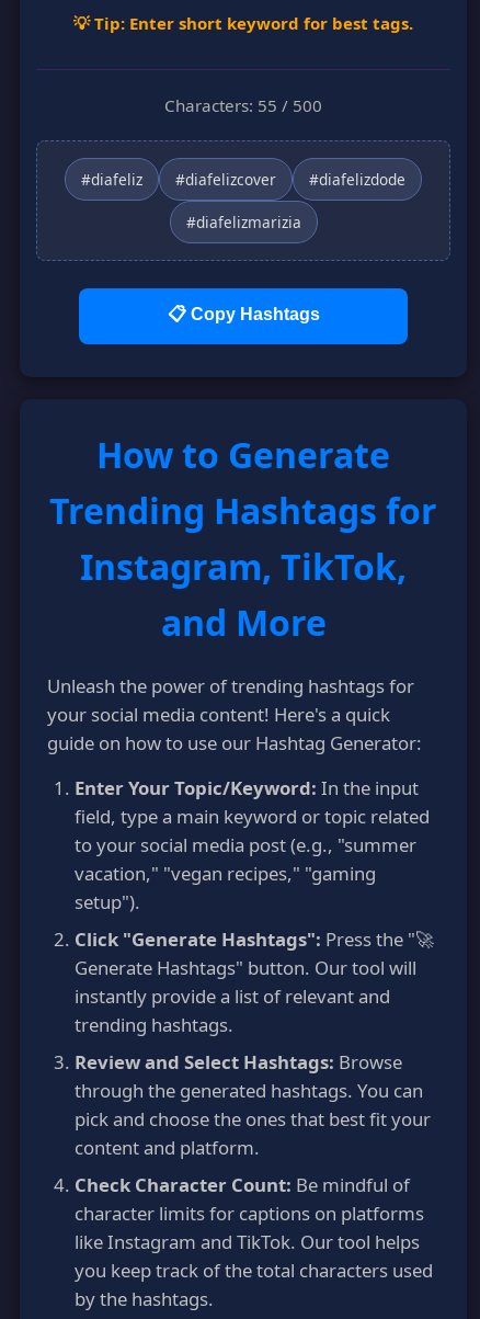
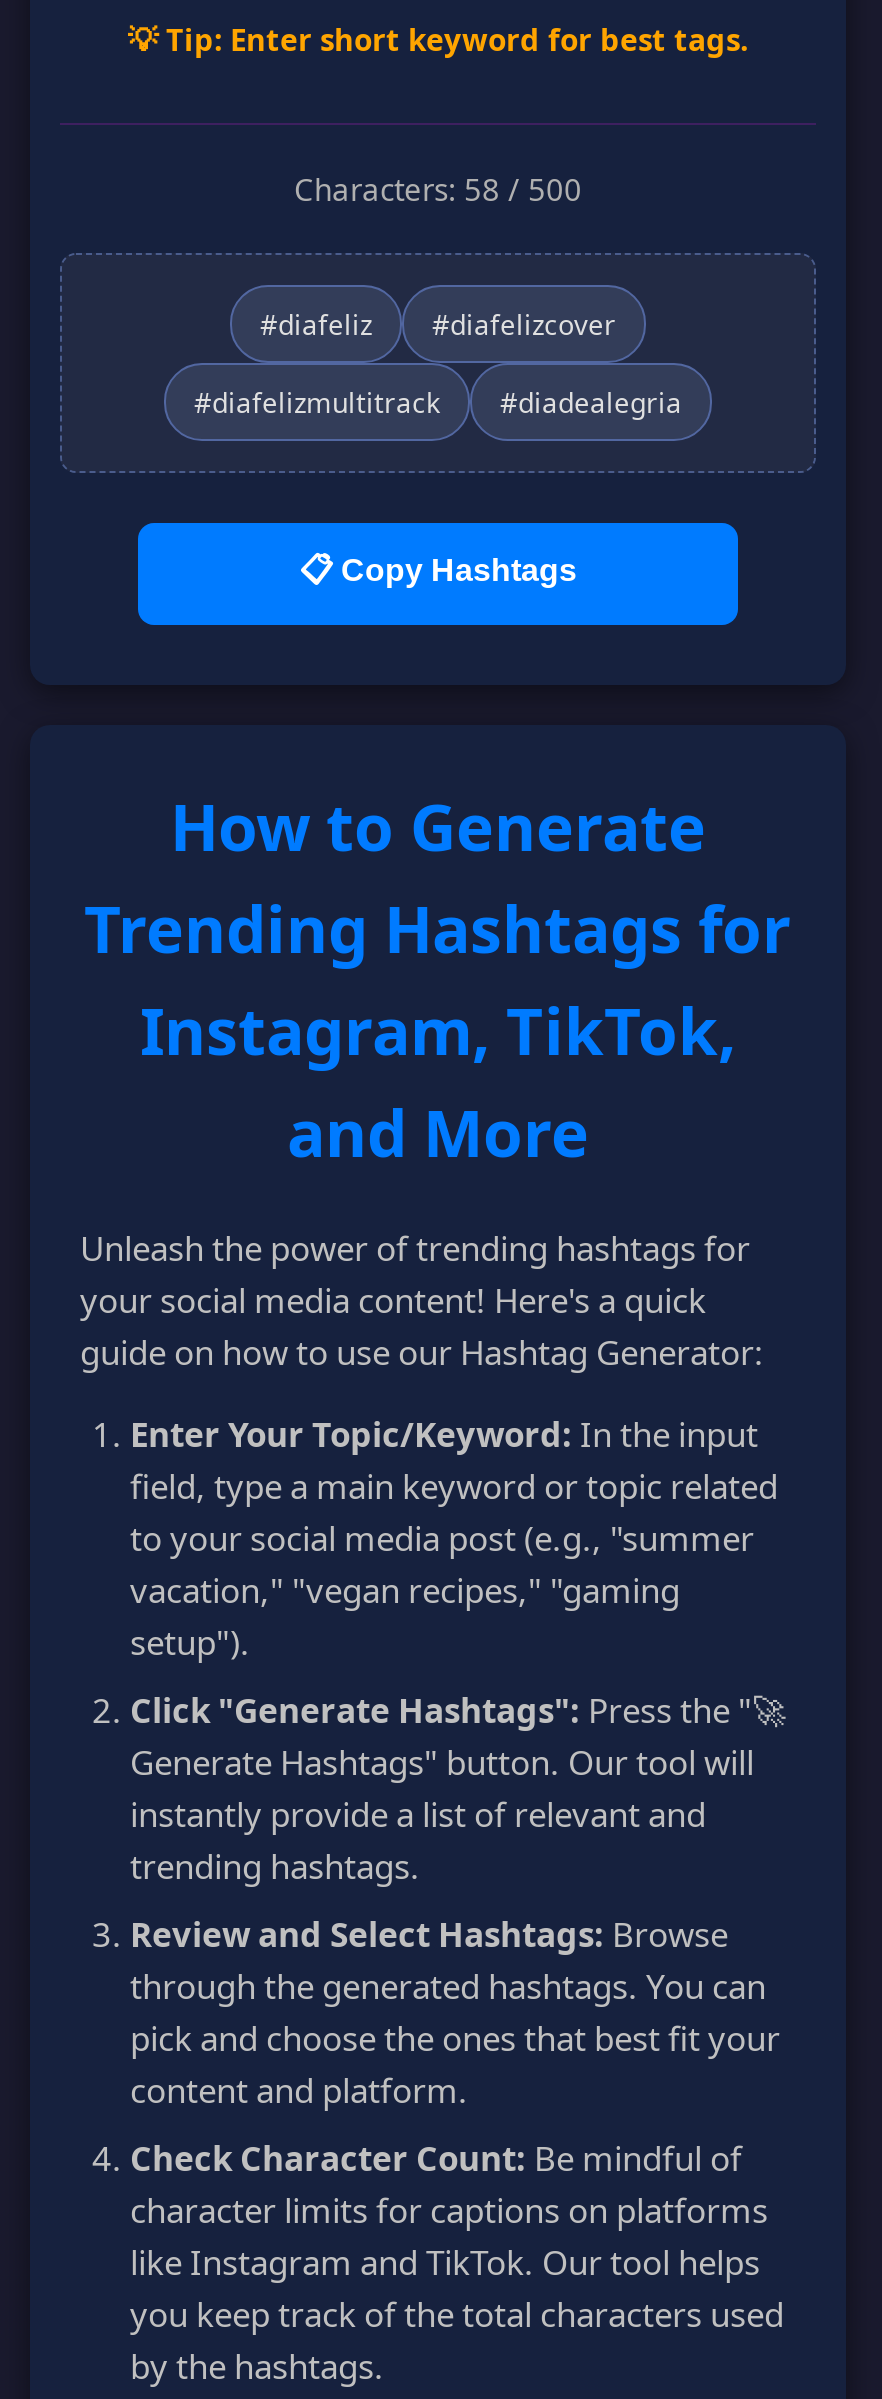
[164,94,322,116] Characters: 55 / 500 -> [294,169,582,209] Characters: 58 / 500
[186,169,405,232] #diafelizdode | #diafelizmarizia -> [194,383,682,421] #diafelizmultitrack | #diadealegria

